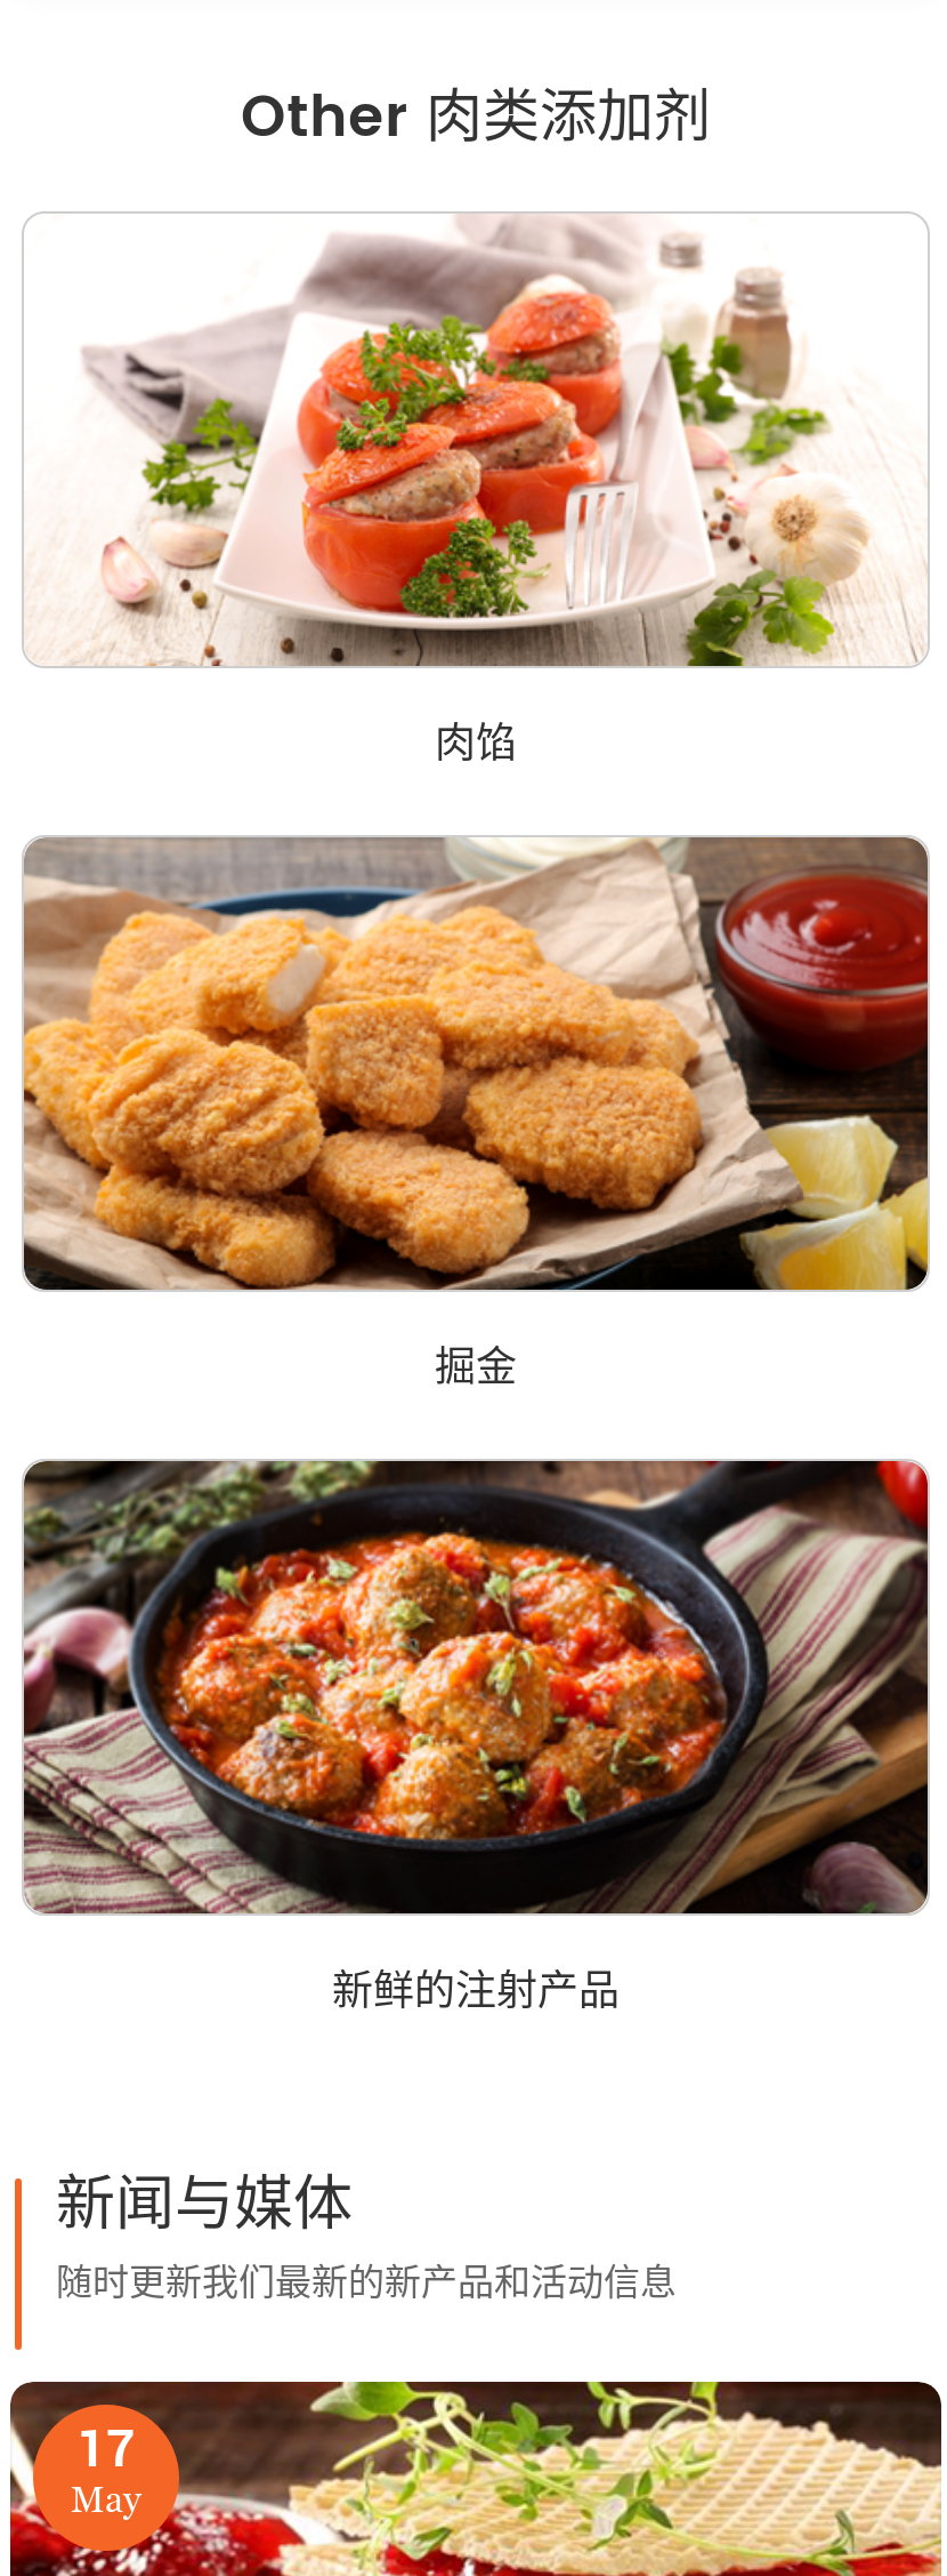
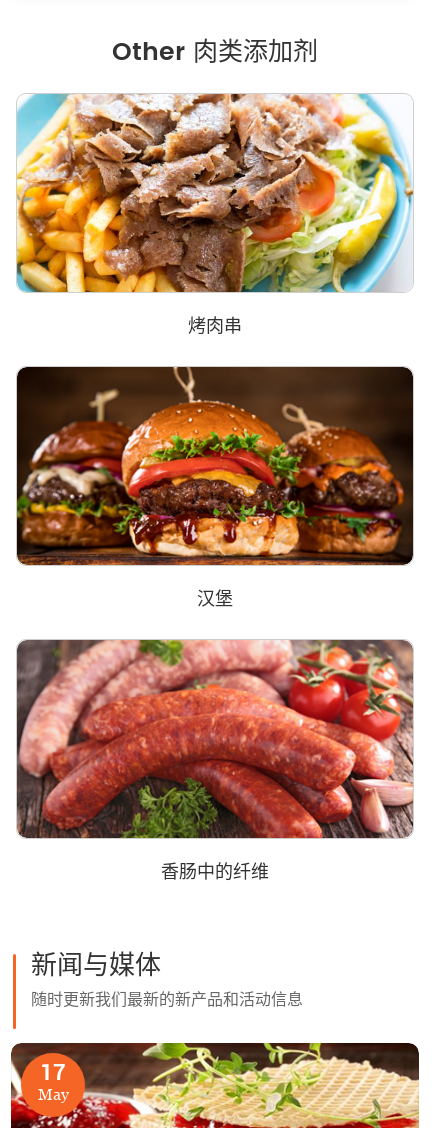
[24,214,928,778] [image] | 肉馅 -> [16,93,414,341] [image] | 烤肉串
[22,835,930,1402] [image] | 掘金 -> [16,366,414,614] [image] | 汉堡
[22,1459,930,2025] [image] | 新鲜的注射产品 -> [16,639,414,887] [image] | 香肠中的纤维

